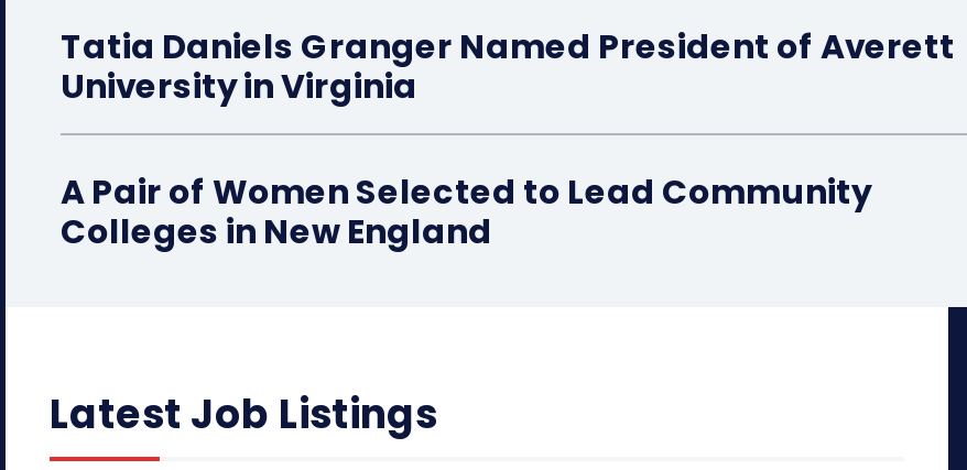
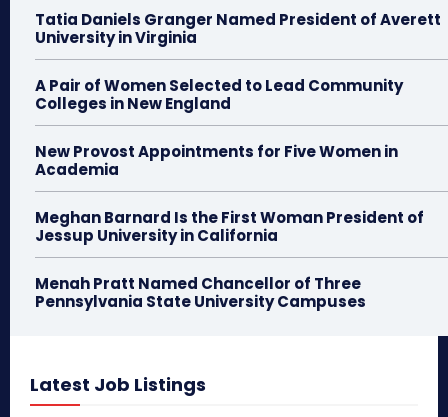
none -> [35,141,424,312] New Provost Appointments for Five Women in | Academia | Meghan Barnard Is the First Woman President of | Jessup University in California | Menah Pratt Named Chancellor of Three | Pennsylvania State University Campuses

